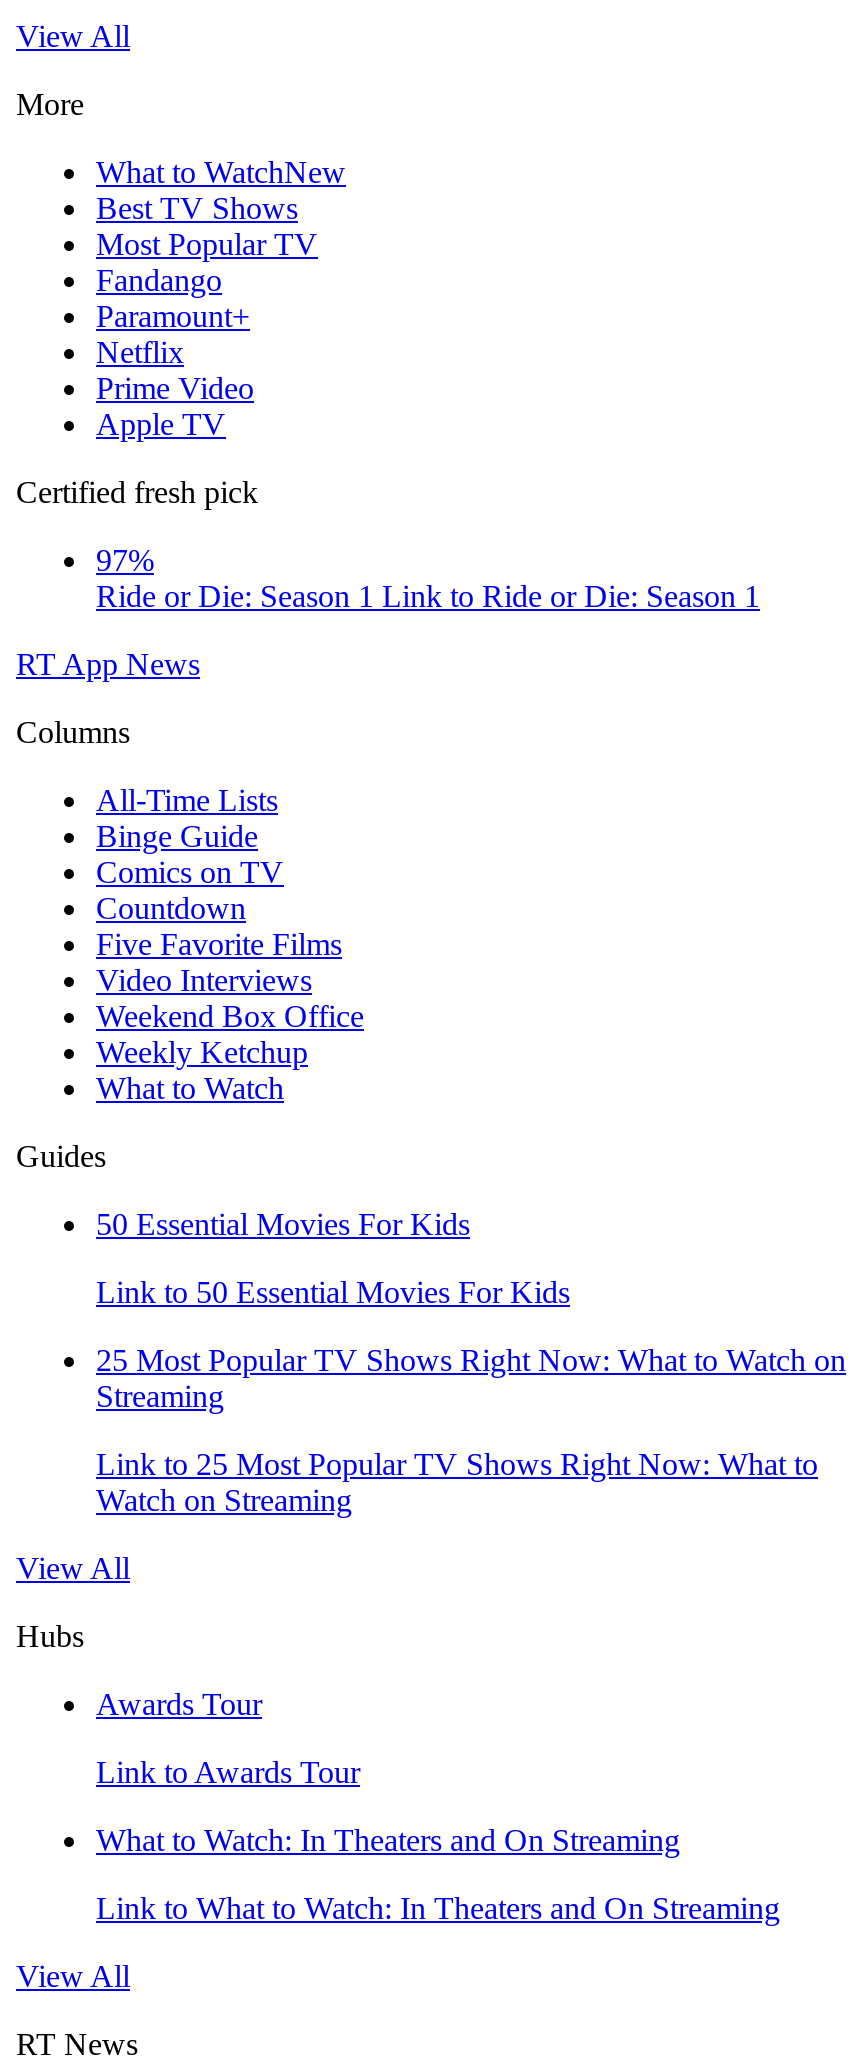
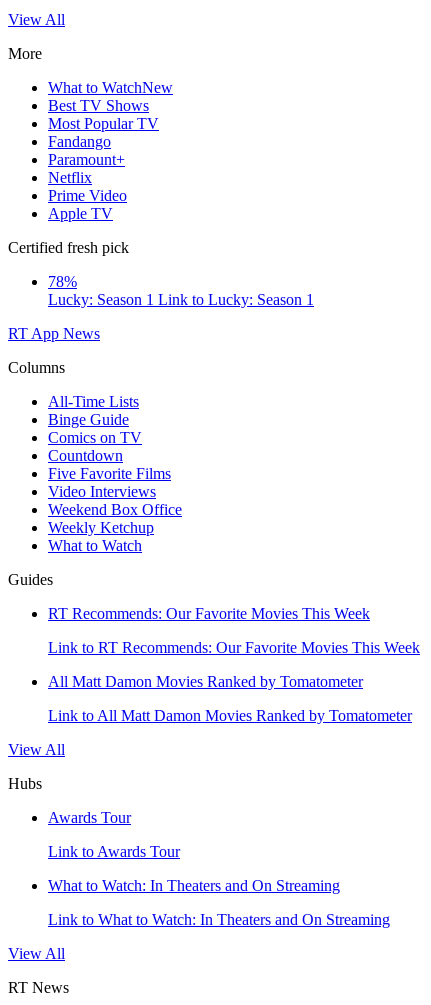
[96,543,760,613] 97% | Ride or Die: Season 1 Link to Ride or Die: Season 1 -> [48,273,314,308] 78% | Lucky: Season 1 Link to Lucky: Season 1
[96,1207,470,1241] 50 Essential Movies For Kids -> [48,605,370,622] RT Recommends: Our Favorite Movies This Week
[96,1275,570,1309] Link to 50 Essential Movies For Kids -> [48,639,420,656] Link to RT Recommends: Our Favorite Movies This Week
[96,1343,846,1413] 25 Most Popular TV Shows Right Now: What to Watch on | Streaming -> [48,673,363,690] All Matt Damon Movies Ranked by Tomatometer
[96,1447,818,1517] Link to 25 Most Popular TV Shows Right Now: What to | Watch on Streaming -> [48,707,412,724] Link to All Matt Damon Movies Ranked by Tomatometer

